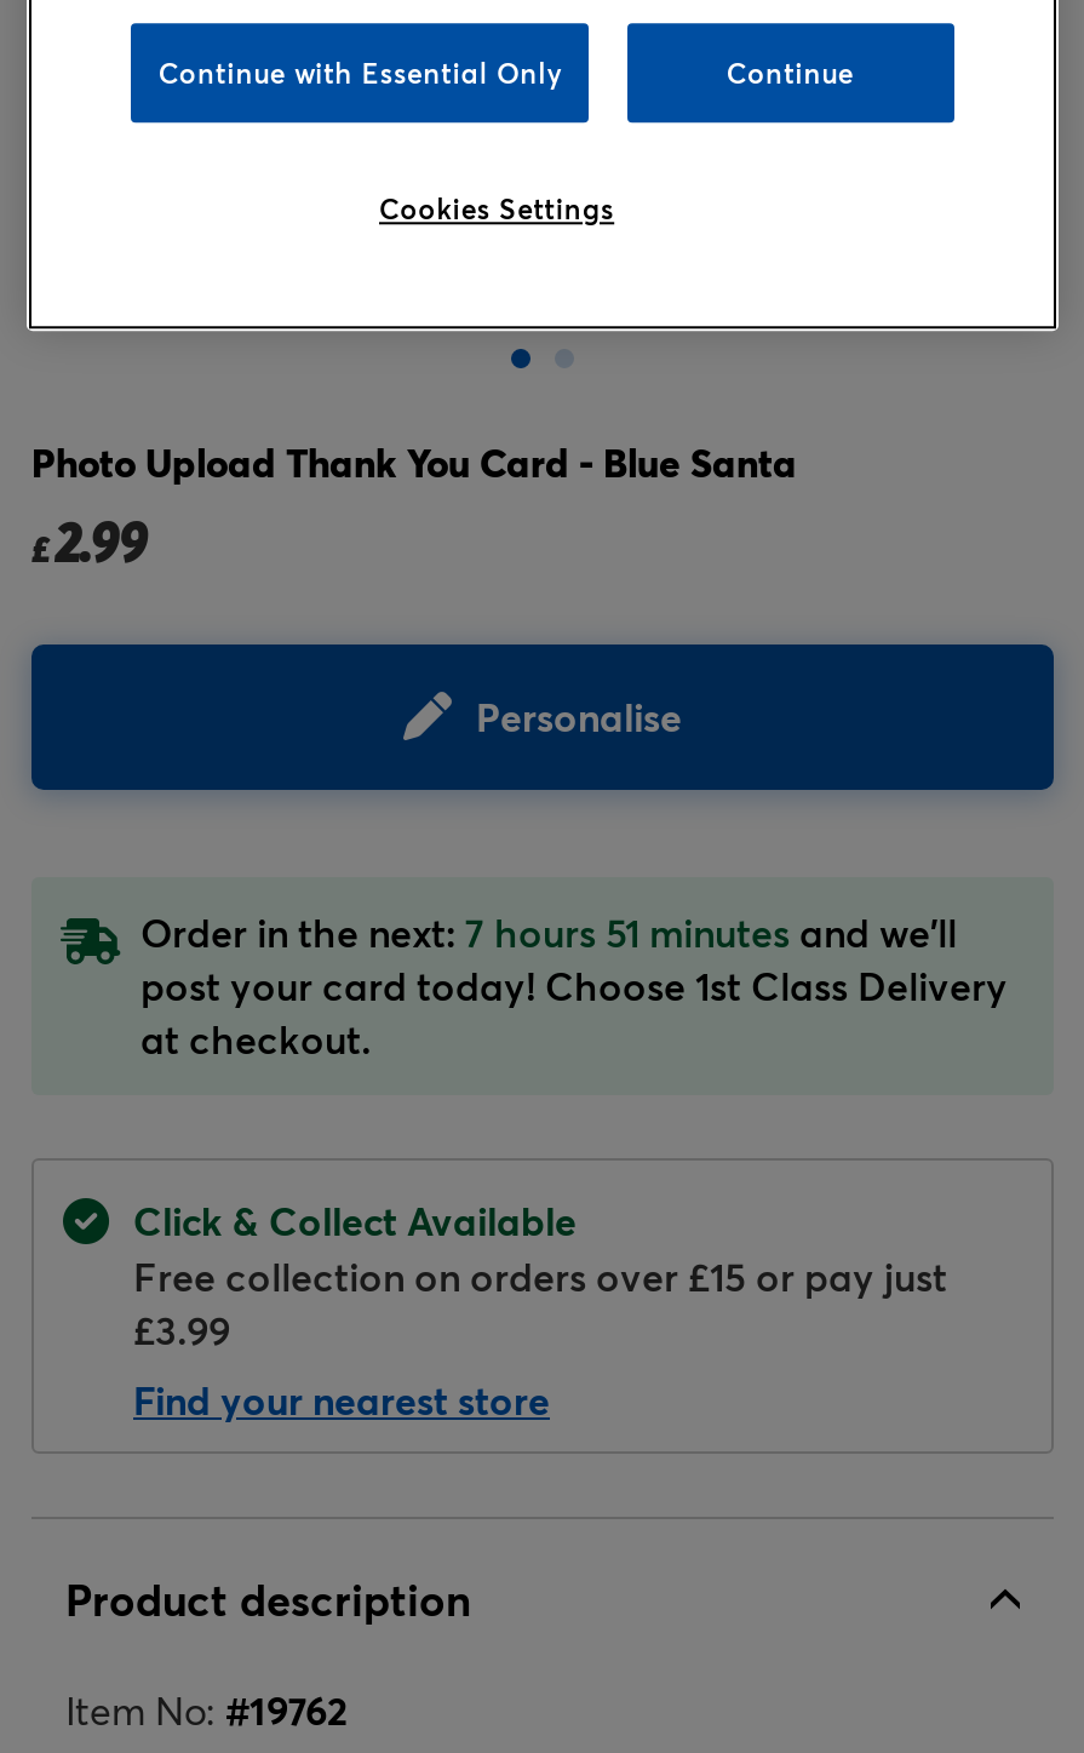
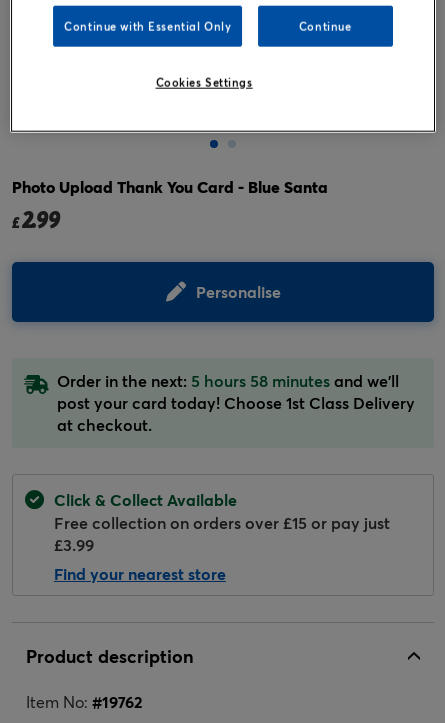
[140,906,957,957] Order in the next: 7 hours 51 minutes and we'll -> [57,370,399,391] Order in the next: 5 hours 58 minutes and we'll

